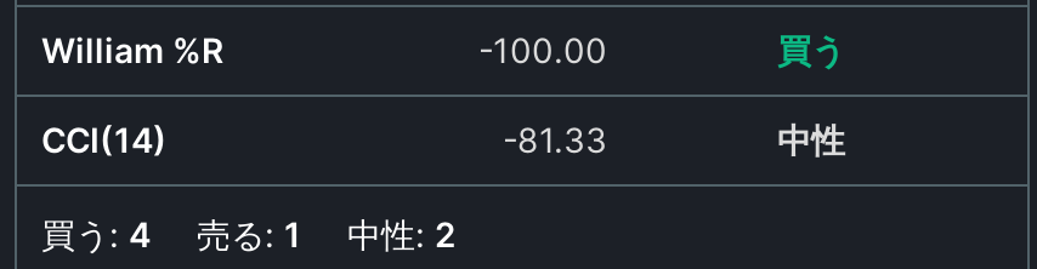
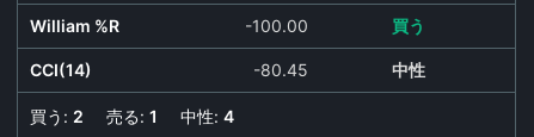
[503,118,607,159] -81.33 -> [253,59,308,79] -80.45
[41,212,151,253] 買う: 4 -> [30,105,84,126] 買う: 2
[347,212,457,253] 中性: 2 -> [180,105,234,126] 中性: 4

